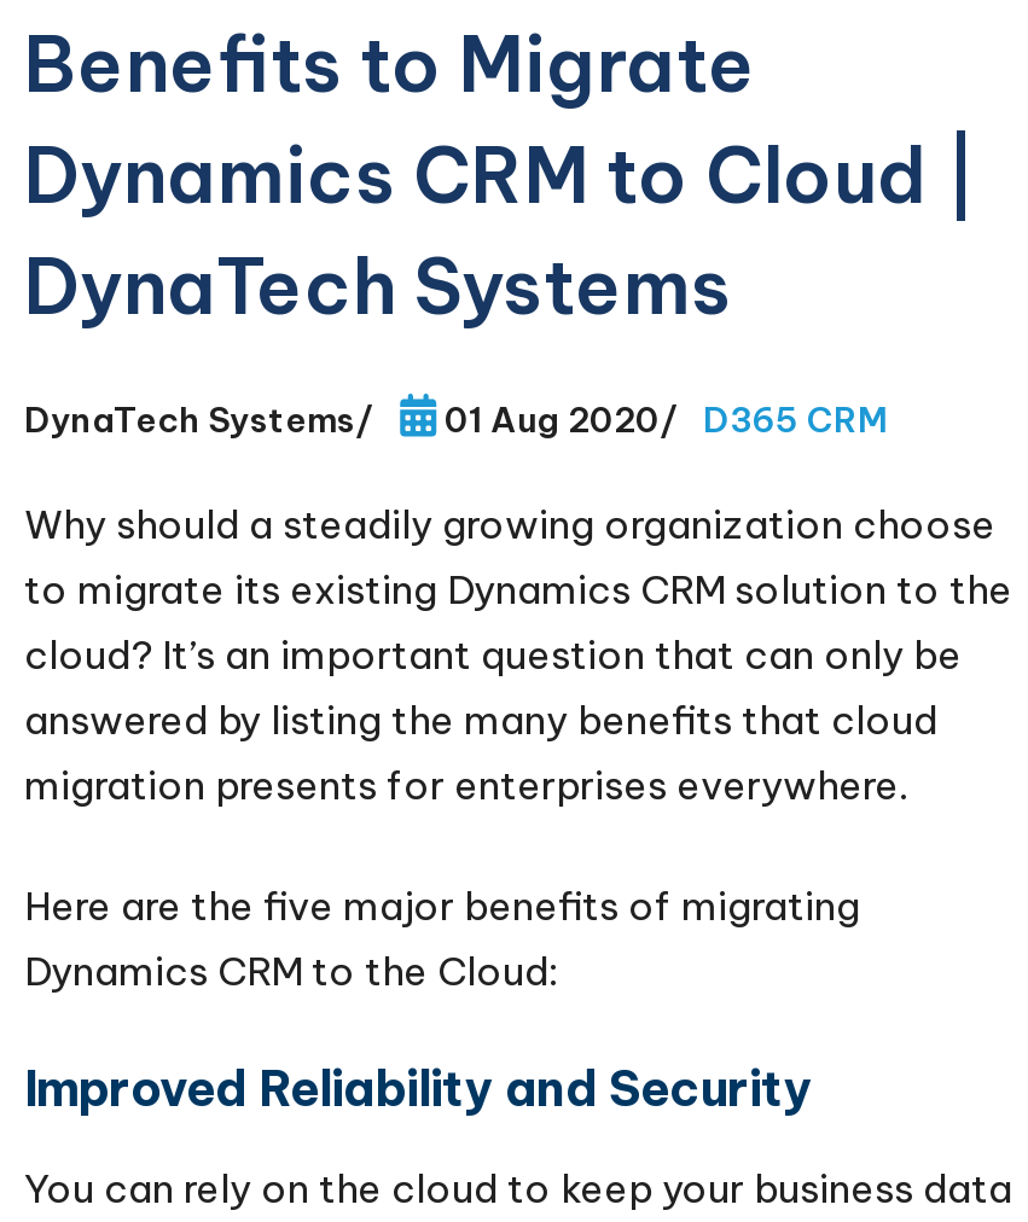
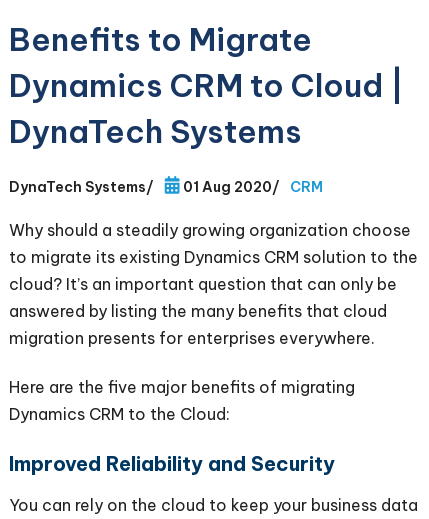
[703,398,887,442] D365 CRM -> [290,178,323,196] CRM

